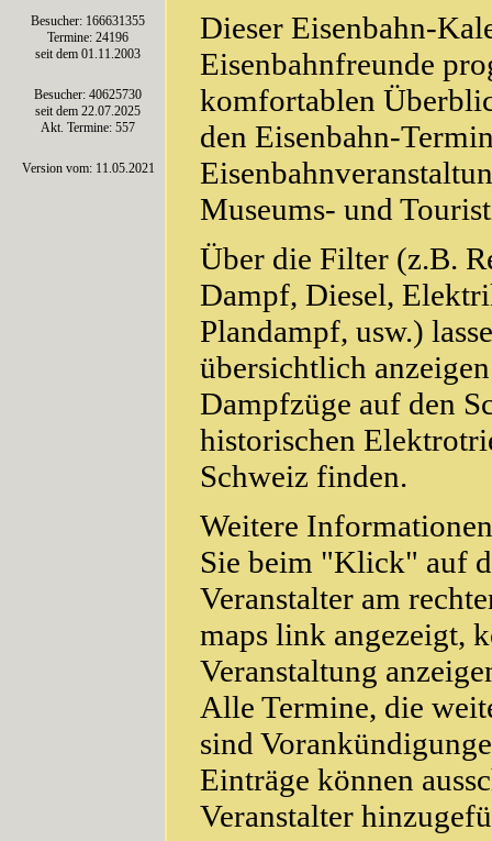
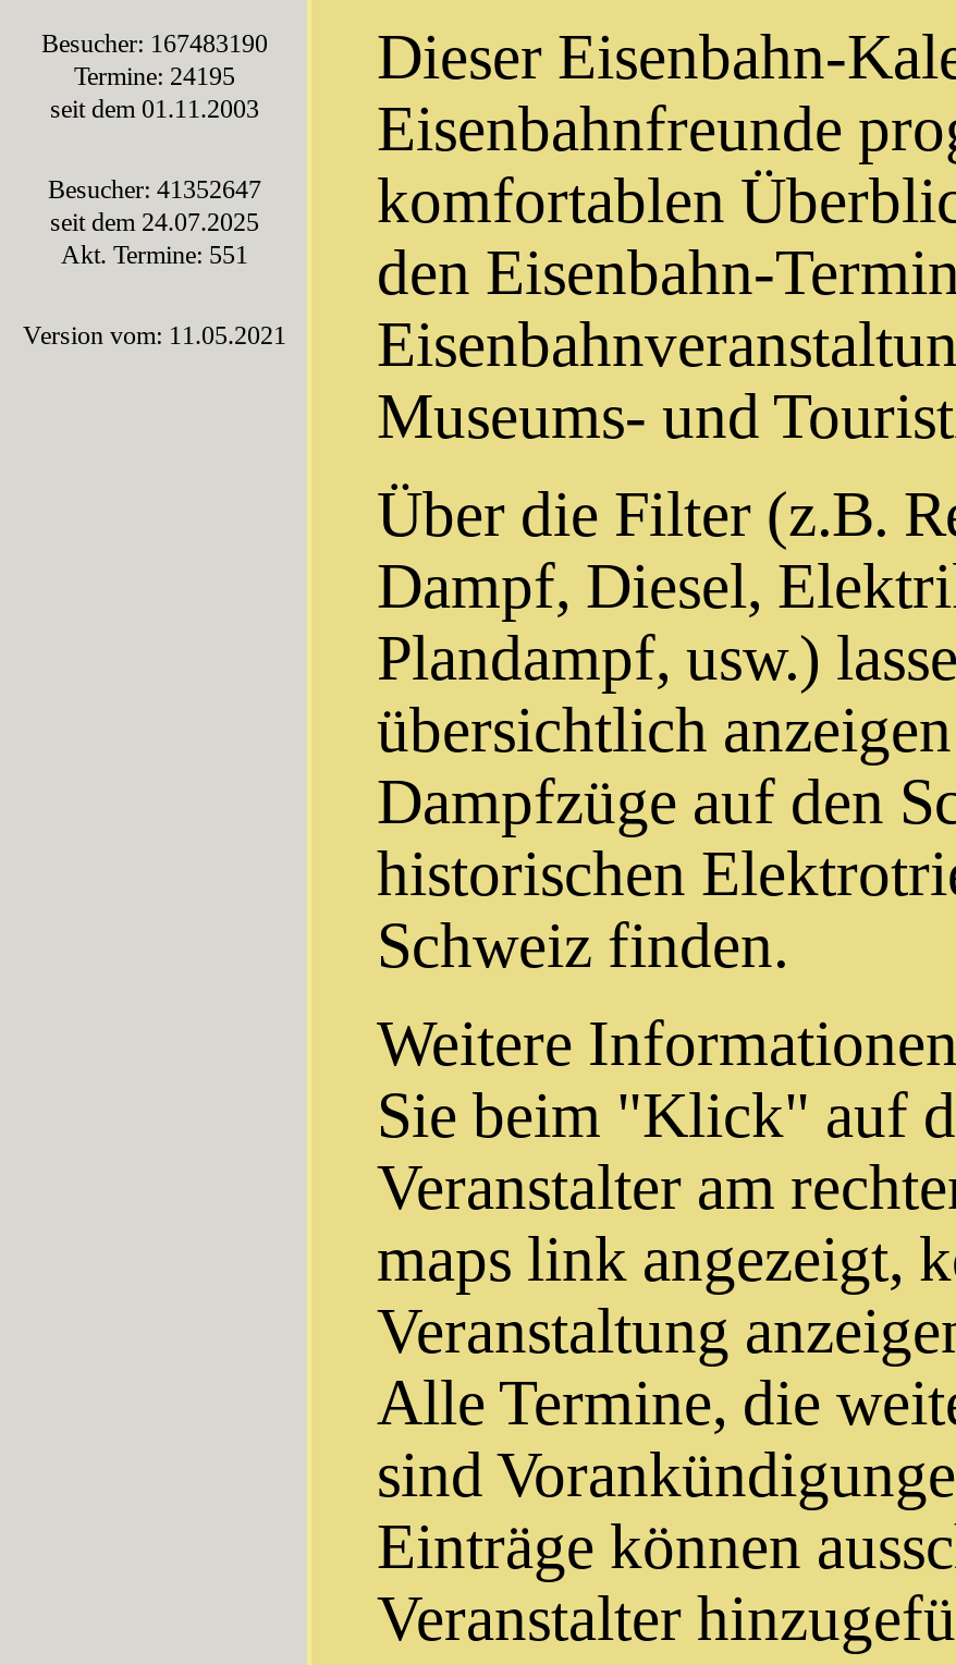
[31,13,145,29] Besucher: 166631355 -> [41,28,268,59] Besucher: 167483190
[47,30,128,45] Termine: 24196 -> [74,61,235,91] Termine: 24195
[34,87,142,102] Besucher: 40625730 -> [48,174,261,205] Besucher: 41352647
[35,103,141,119] seit dem 22.07.2025 -> [50,207,259,237] seit dem 24.07.2025
[41,120,135,135] Akt. Termine: 557 -> [61,240,248,270] Akt. Termine: 551

